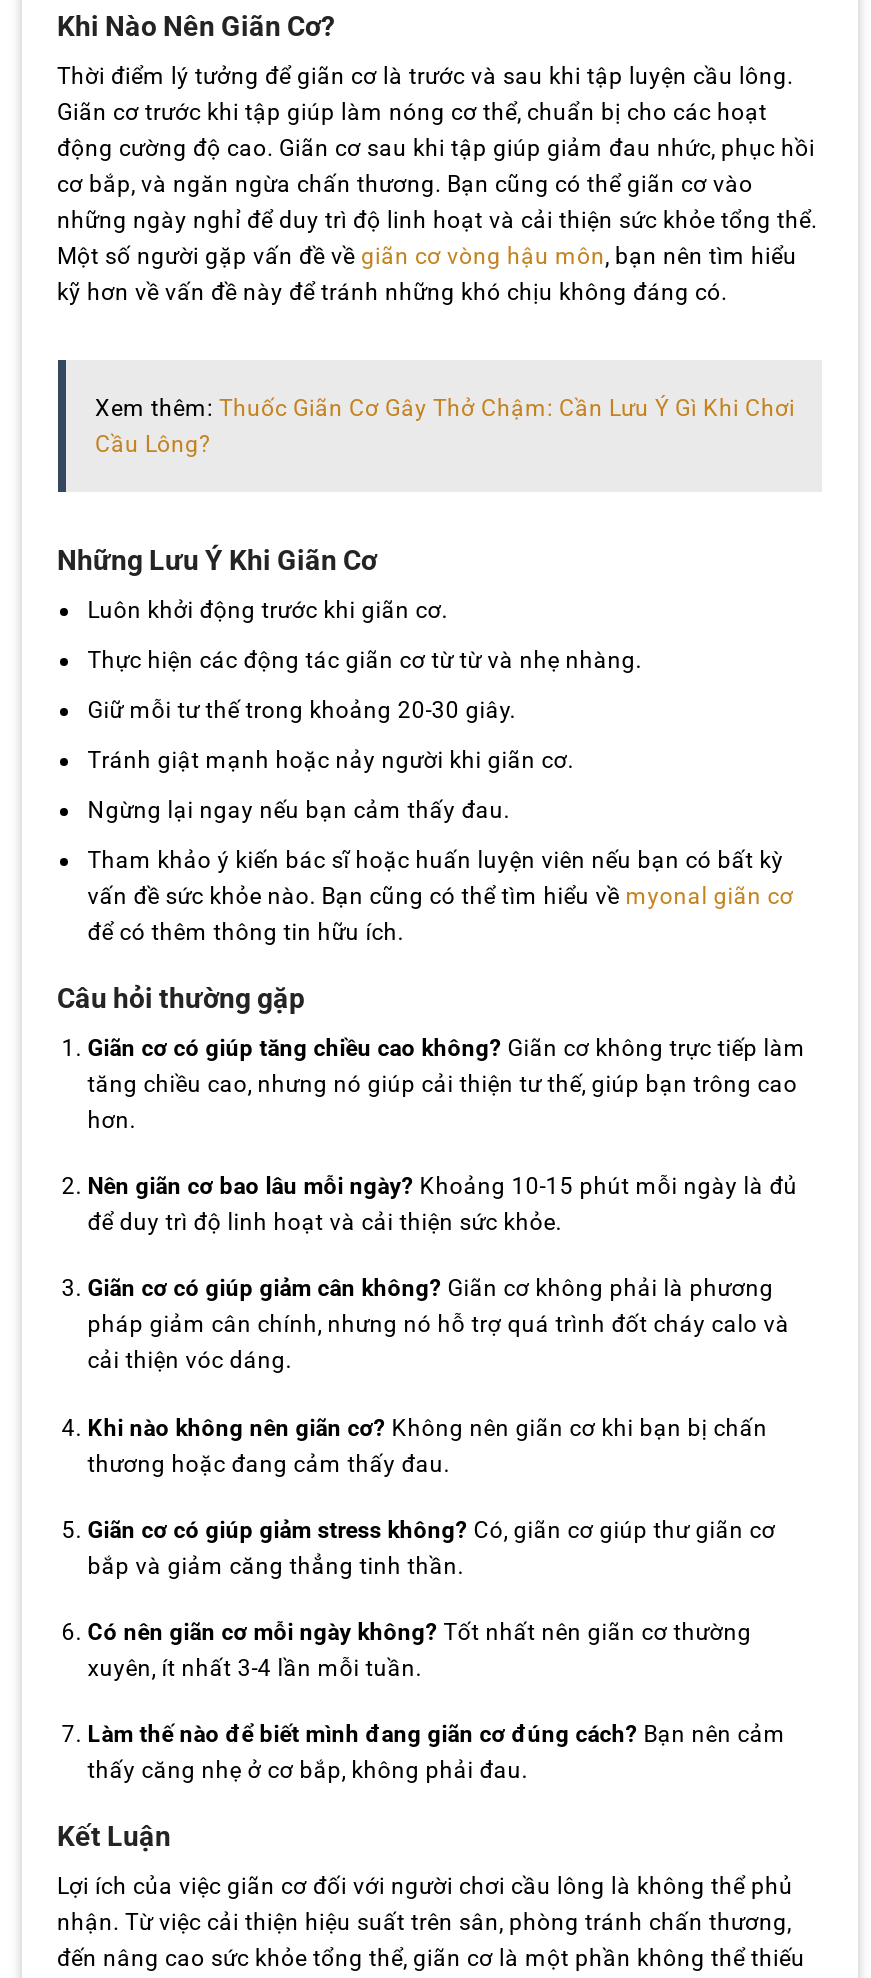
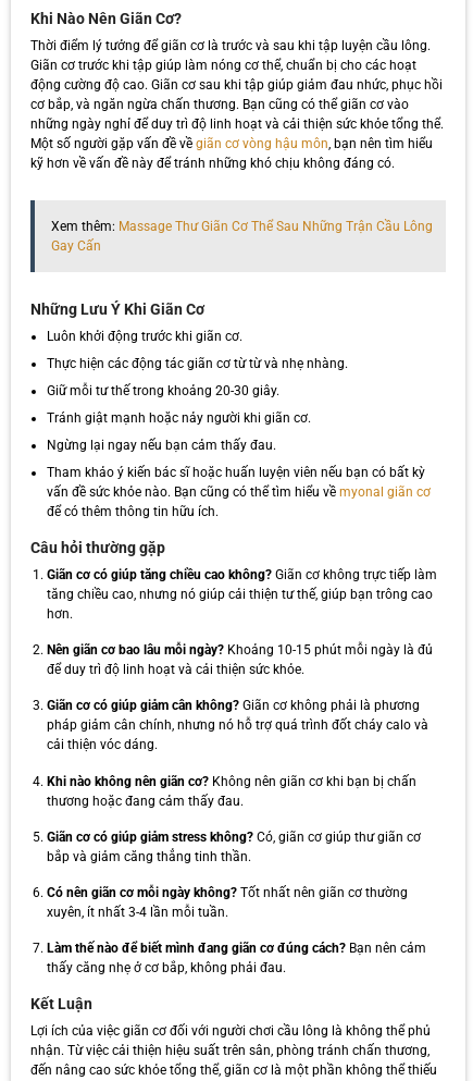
[95,394,795,458] Xem thêm: Thuốc Giãn Cơ Gây Thở Chậm: Cần Lưu Ý Gì Khi Chơi | Cầu Lông? -> [51,219,432,254] Xem thêm: Massage Thư Giãn Cơ Thể Sau Những Trận Cầu Lông | Gay Cấn

